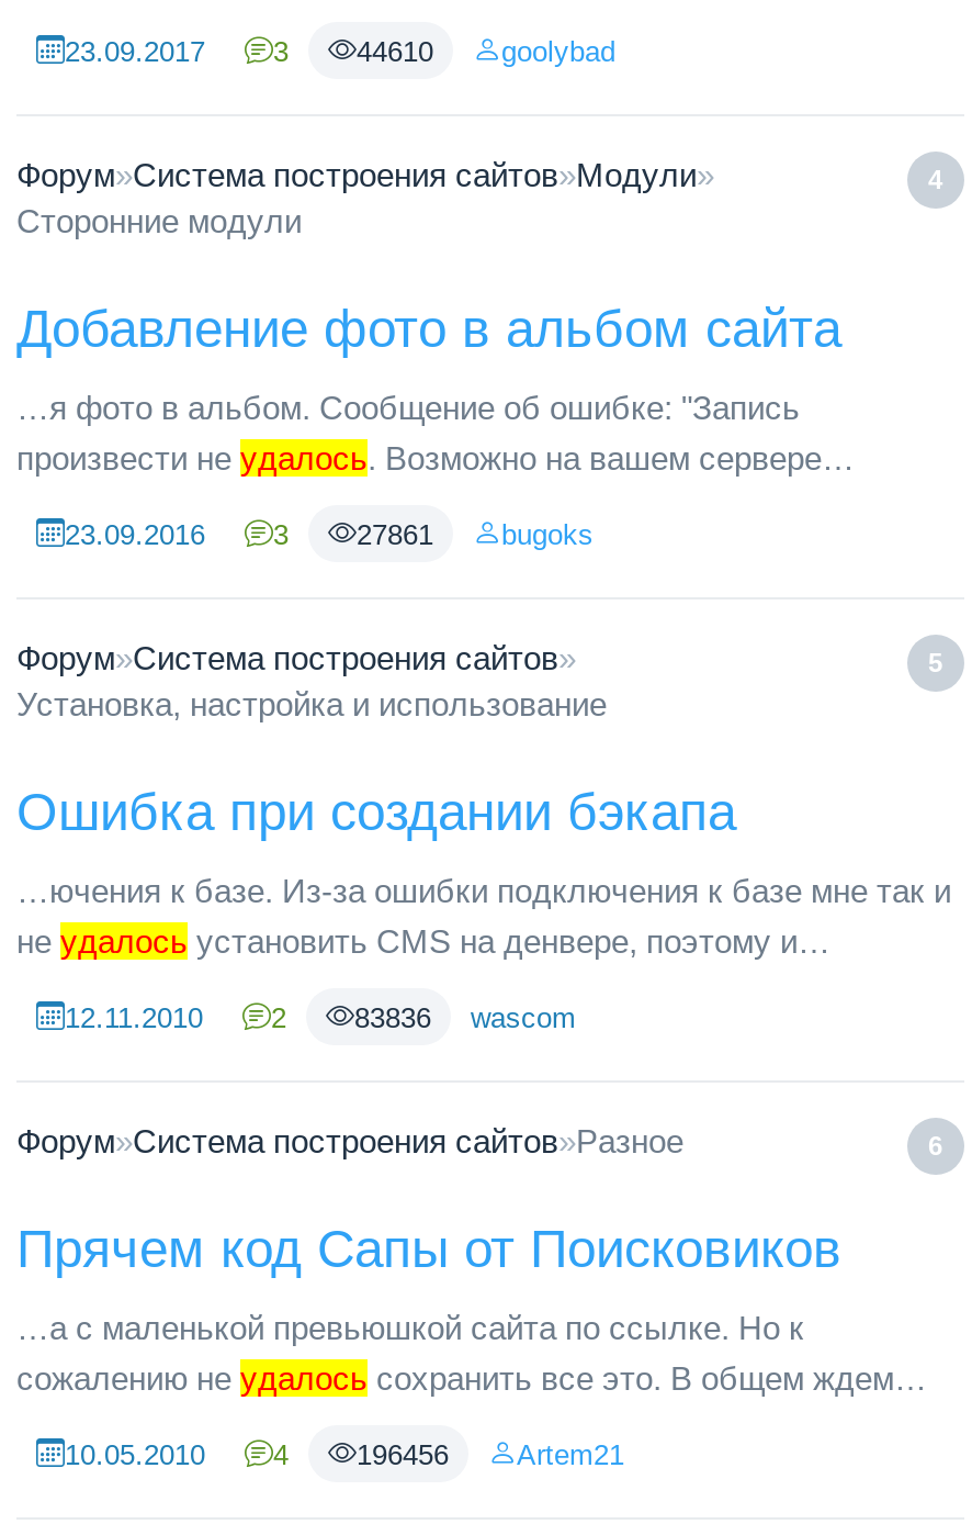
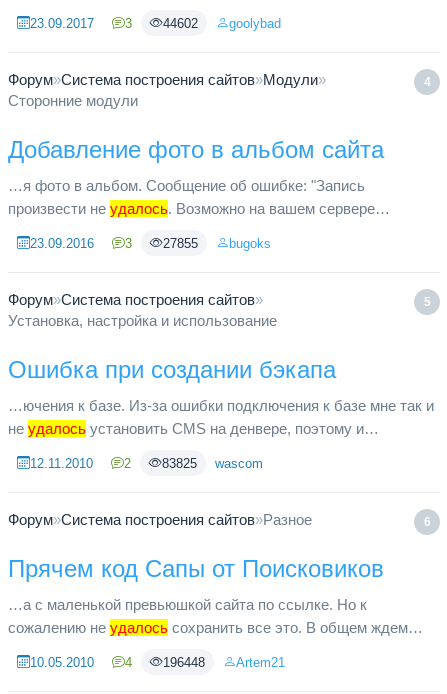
[357,34,433,67] 44610 -> [163,15,198,30] 44602
[357,517,433,550] 27861 -> [163,235,198,250] 27855
[354,1000,576,1033] 83836 wascom -> [162,455,263,470] 83825 wascom
[357,1437,449,1470] 196456 -> [163,654,205,669] 196448

